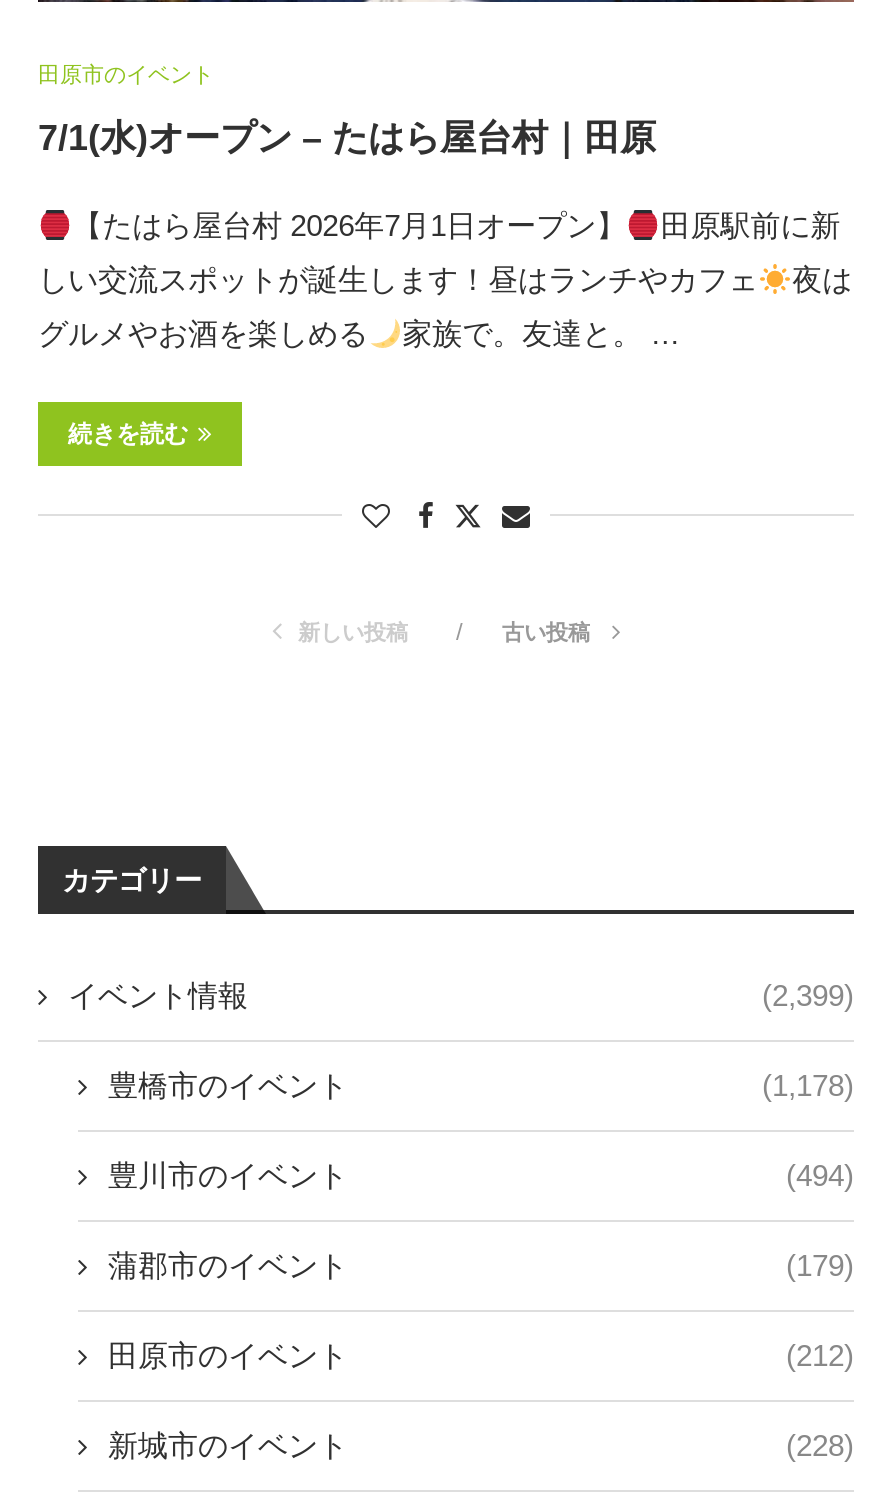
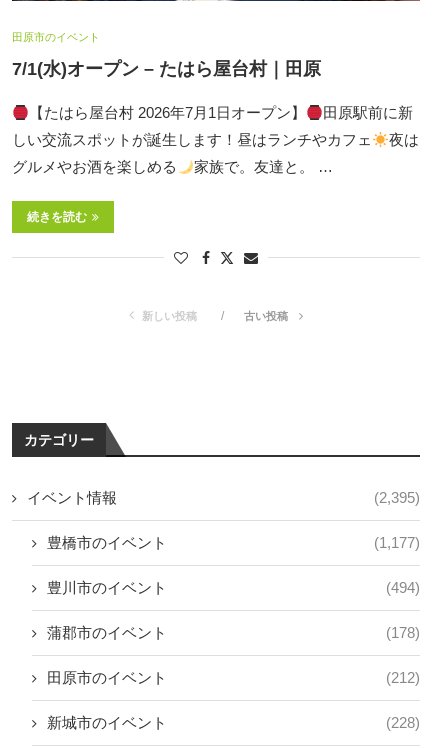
[762,978,854,1012] (2,399) -> [374,489,420,506] (2,395)
[762,1068,854,1102] (1,178) -> [374,534,420,551] (1,177)
[786,1248,854,1282] (179) -> [386,624,420,641] (178)

